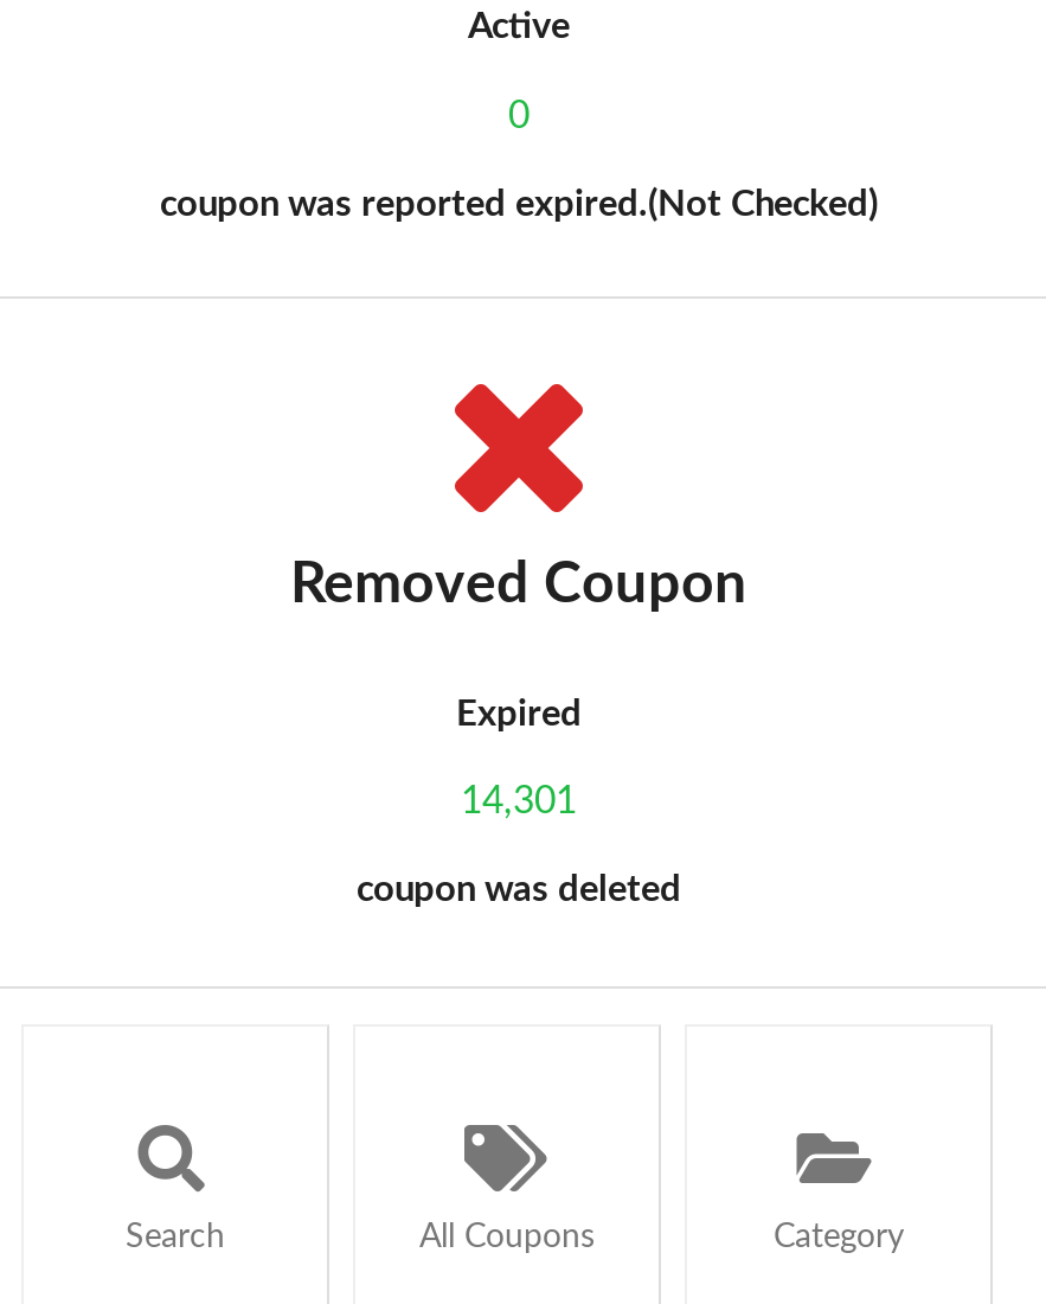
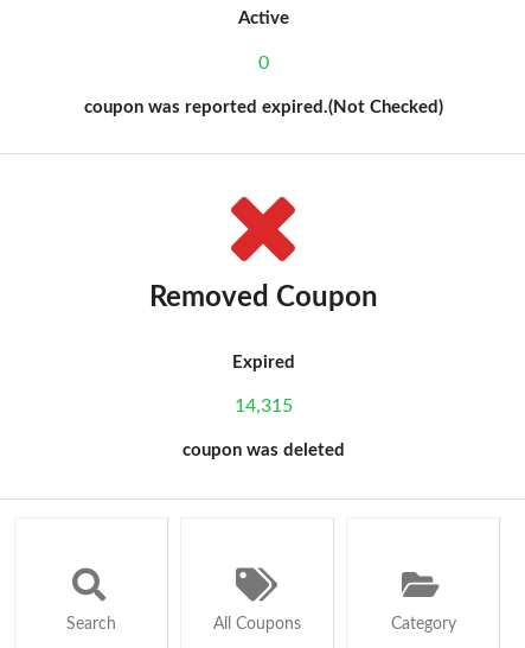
[461,783,577,821] 14,301 -> [234,397,292,416] 14,315

